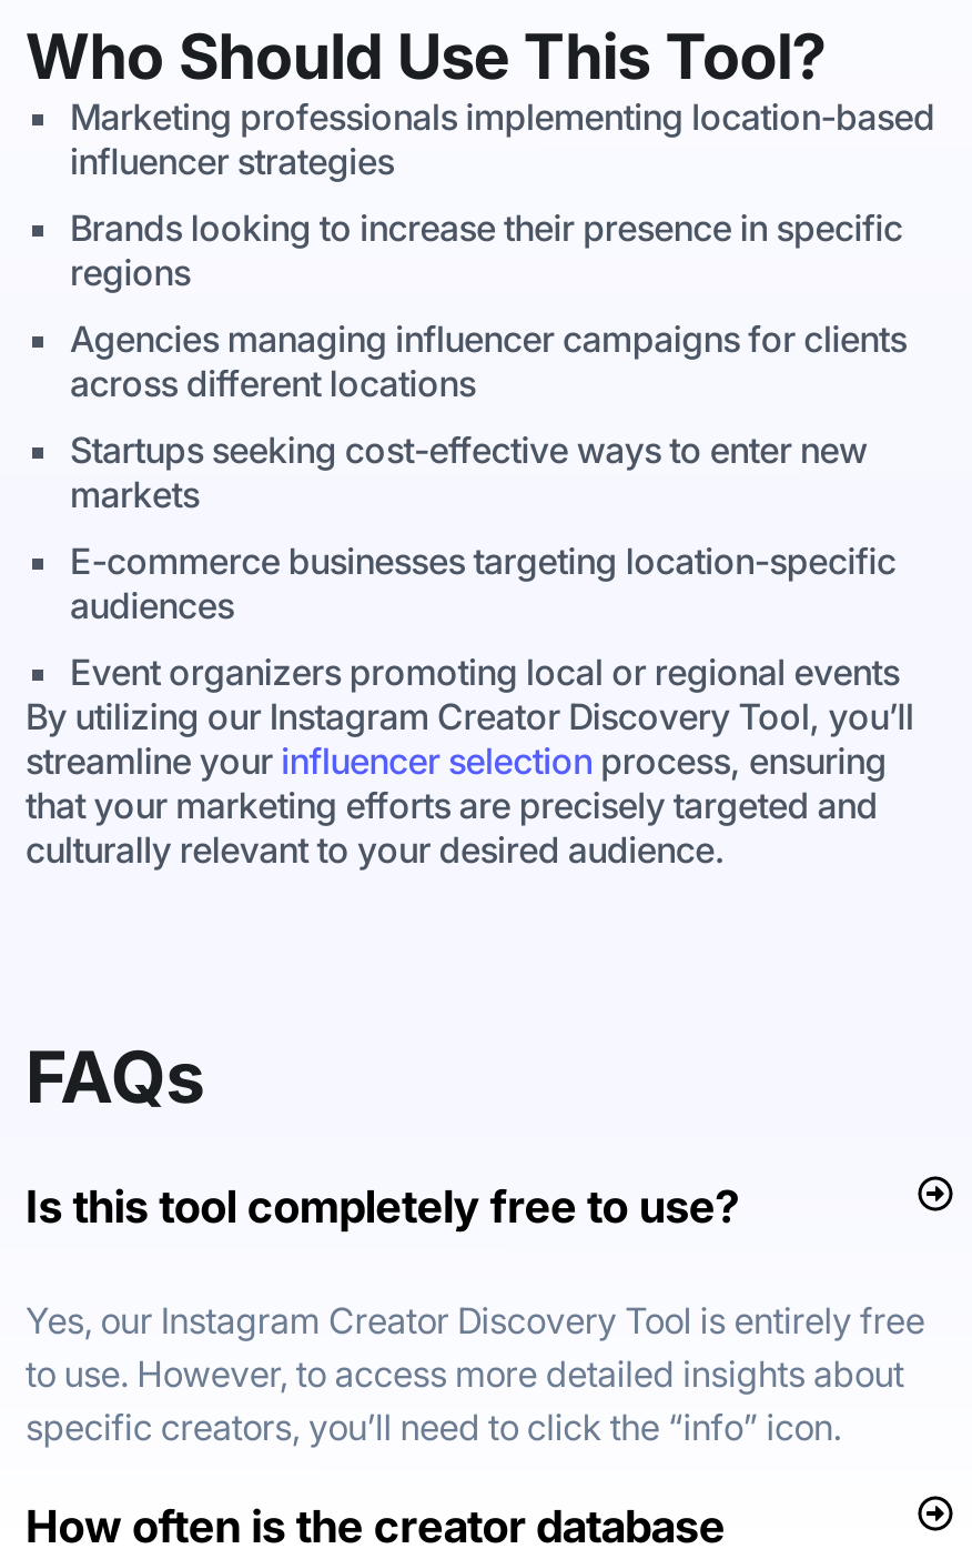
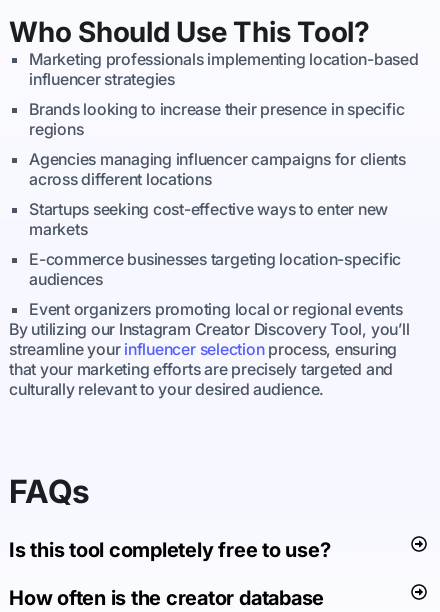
[26,1298,925,1449] Yes, our Instagram Creator Discovery Tool is entirely free | to use. However, to access more detailed insights about | specific creators, you’ll need to click the “info” icon. -> none

